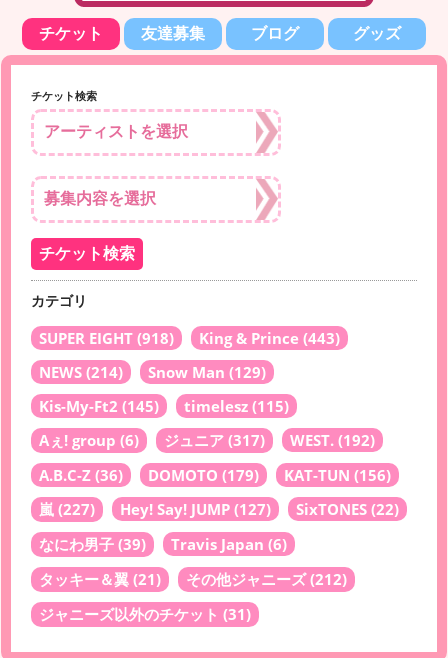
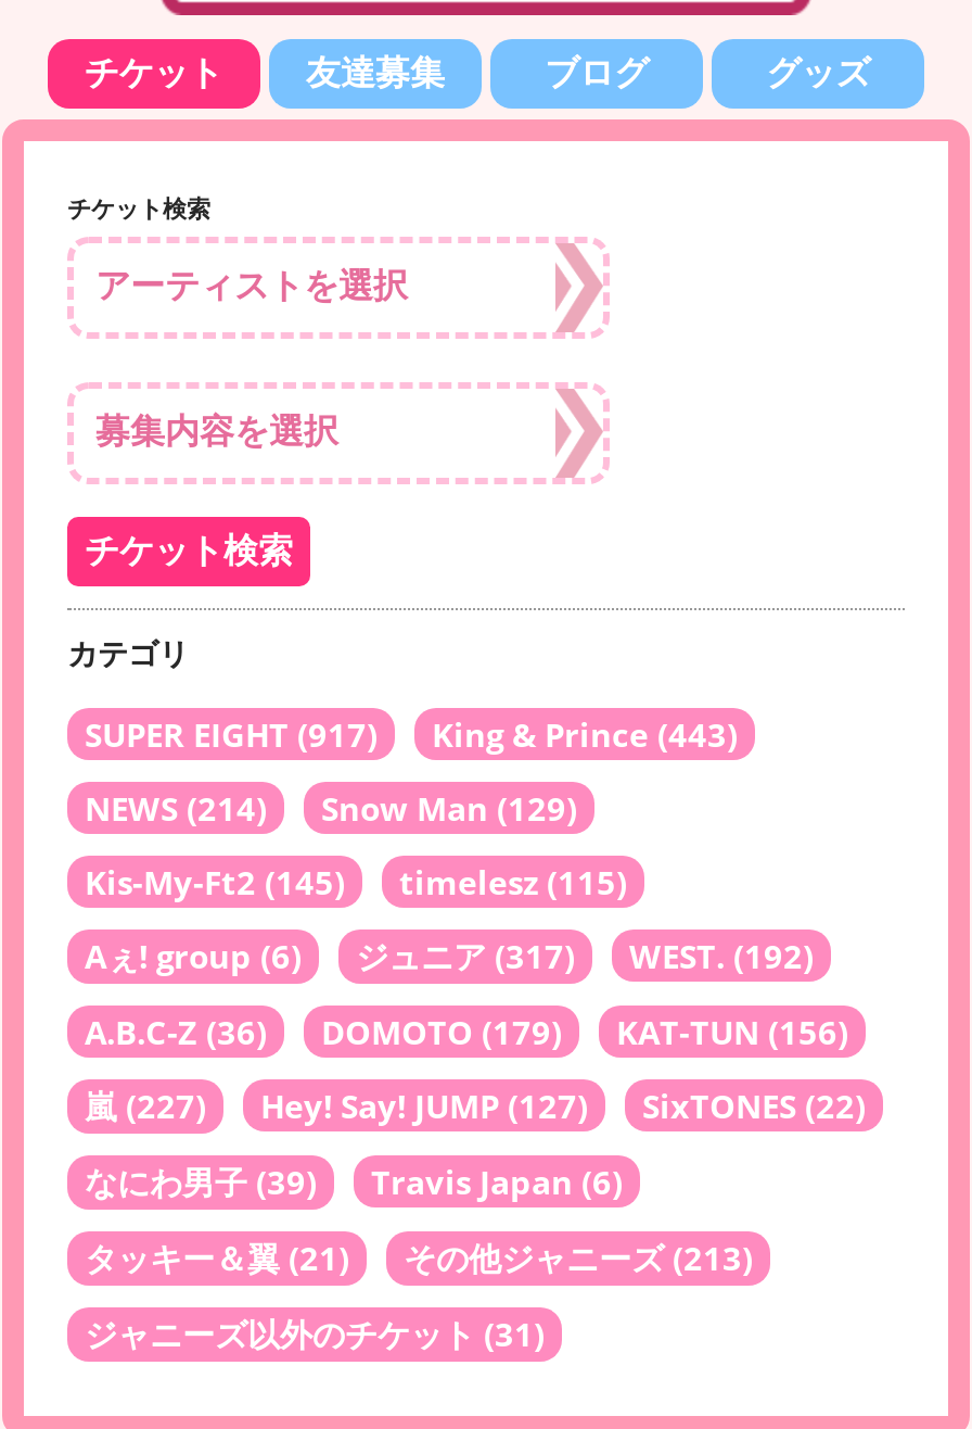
[39,328,340,348] SUPER EIGHT (918) King & Prince (443) -> [85,713,738,757] SUPER EIGHT (917) King & Prince (443)
[186,569,347,589] その他ジャニーズ(212) -> [404,1237,753,1280] その他ジャニーズ(213)

